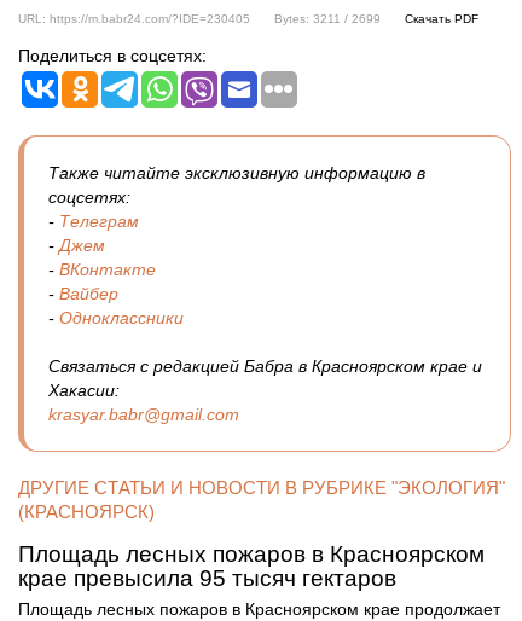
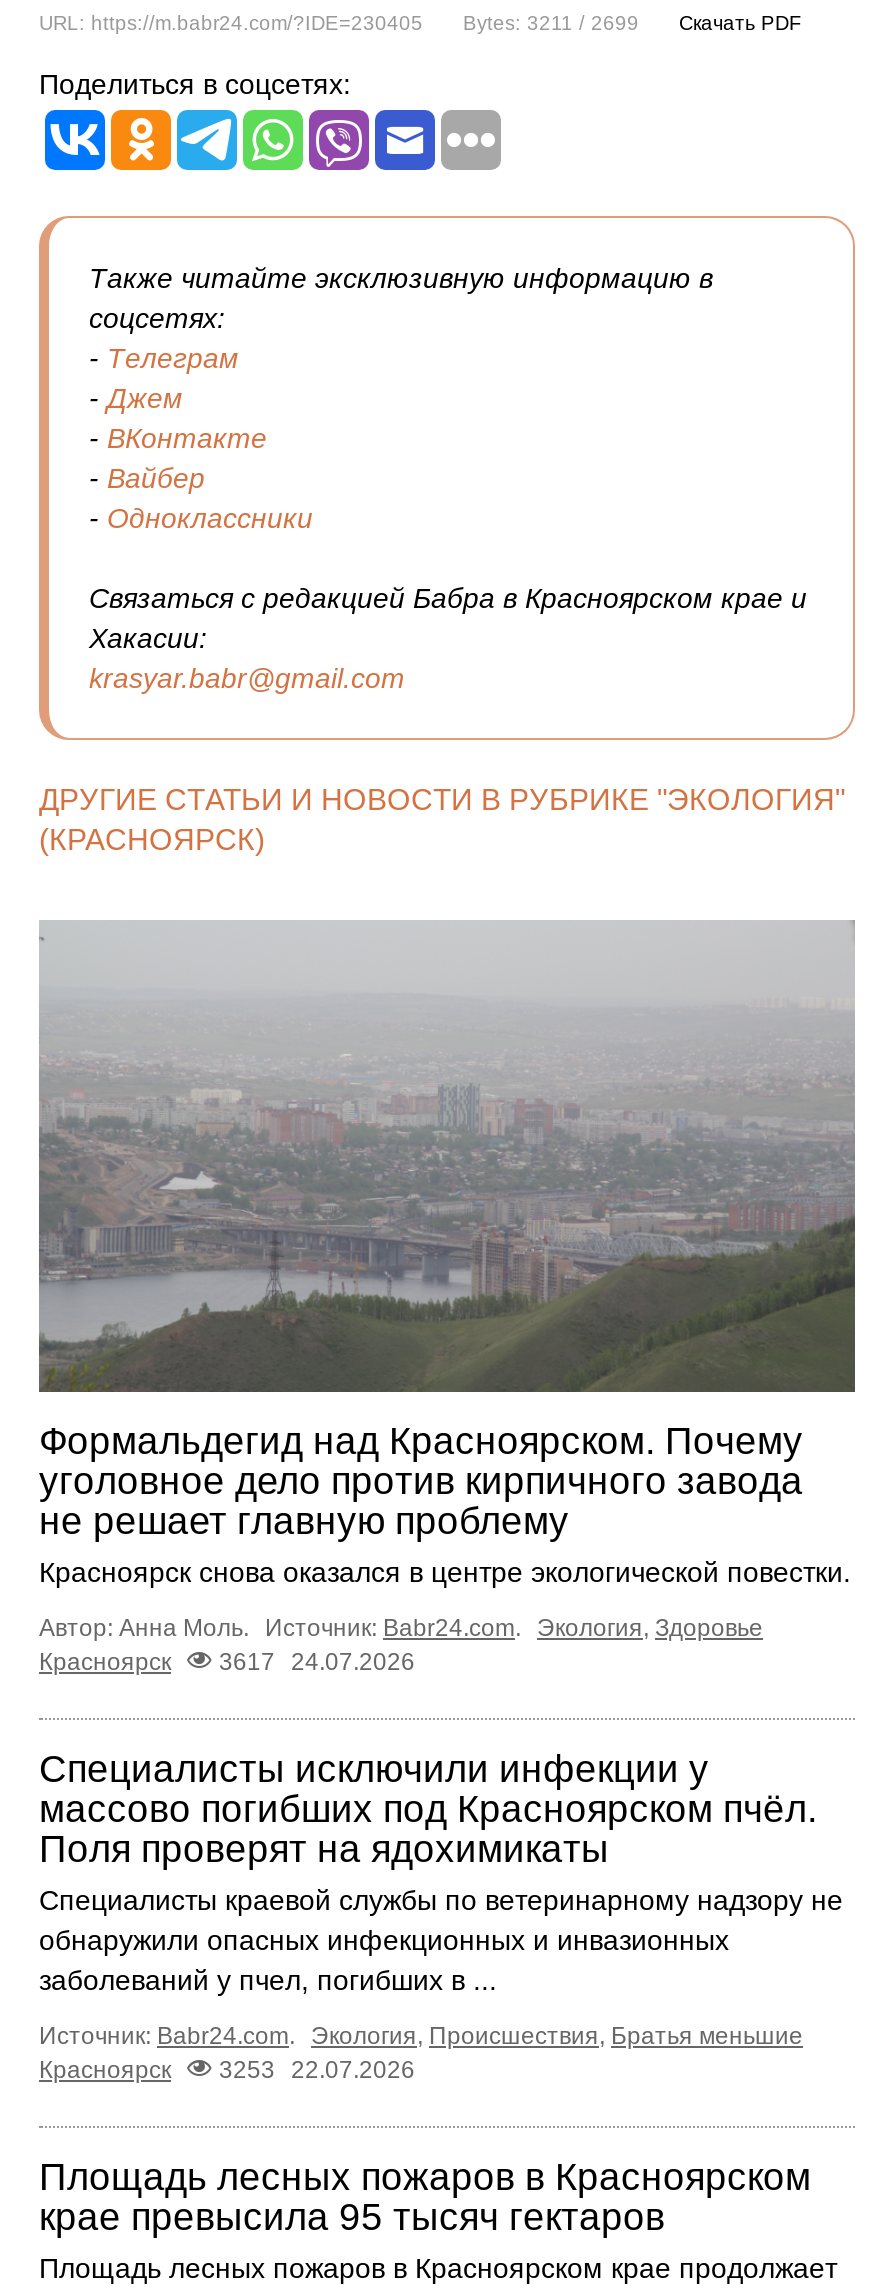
none -> [37,918,857,2085] [image] | Формальдегид над Красноярском. Почему | уголовное дело против кирпичного завода | не решает главную проблему | Красноярск снова оказался в центре экологической повестки. | Автор: Анна Моль. Источник: Babr24.com. Экология, Здоровье | Красноярск | 3617 24.07.2026 | Специалисты исключили инфекции у | массово погибших под Красноярском пчёл. | Поля проверят на ядохимикаты | Специалисты краевой службы по ветеринарному надзору не | обнаружили опасных инфекционных и инвазионных | заболеваний у пчел, погибших в ... | Источник: Babr24.com. Экология, Происшествия, Братья меньшие | Красноярск | 3253 22.07.2026

